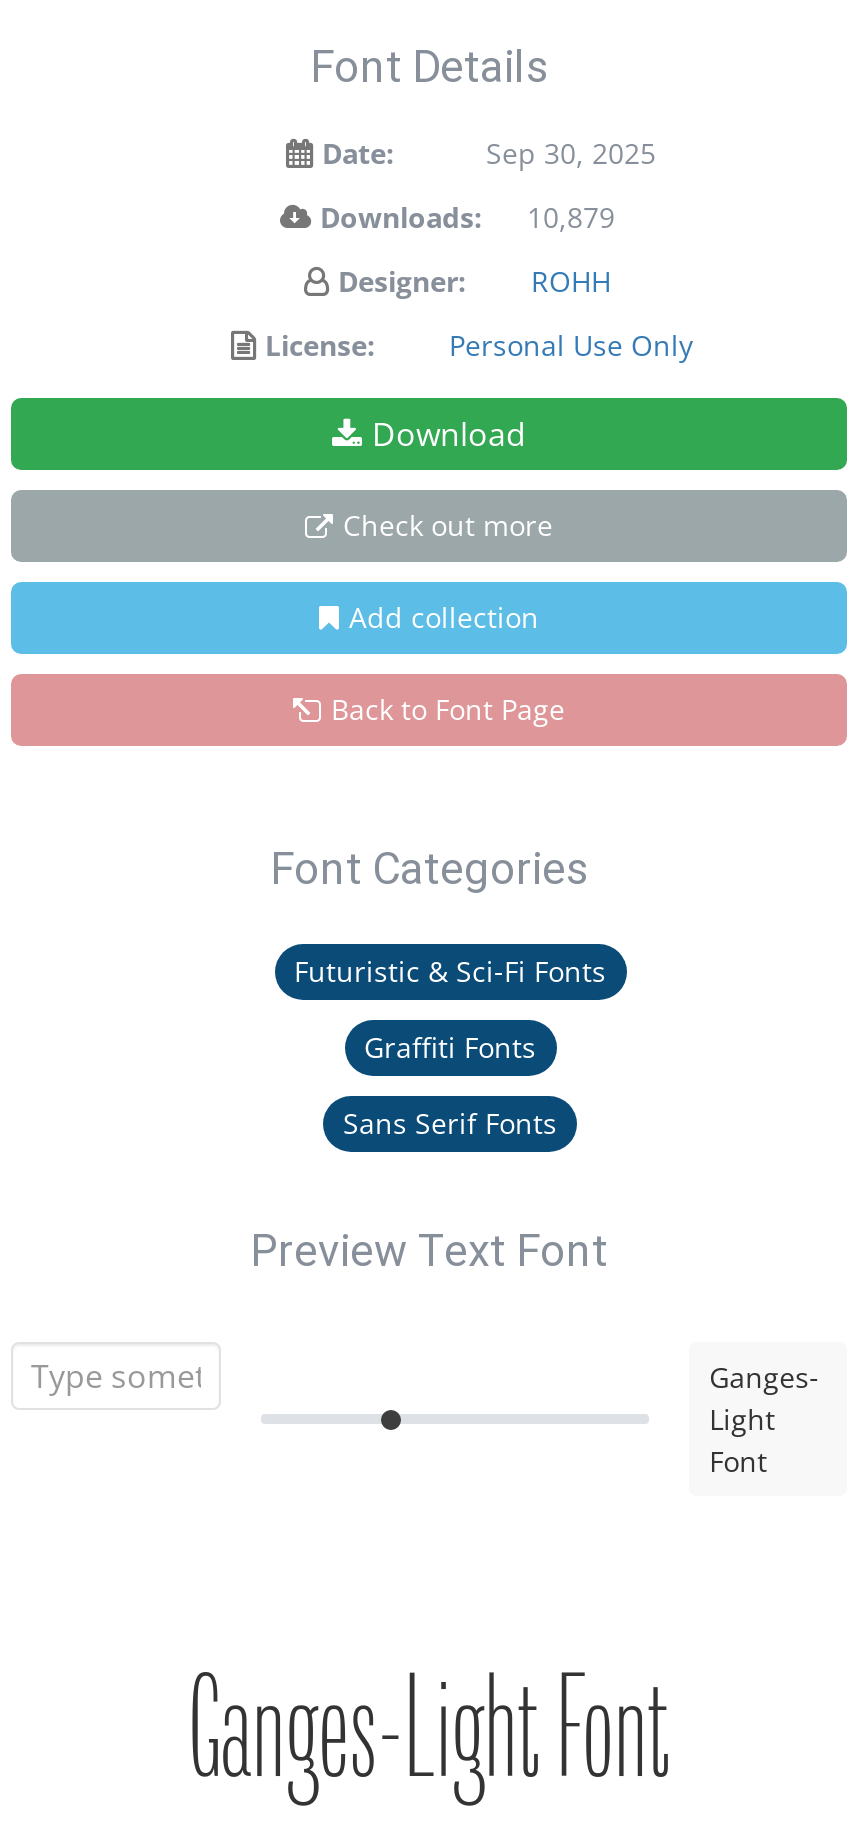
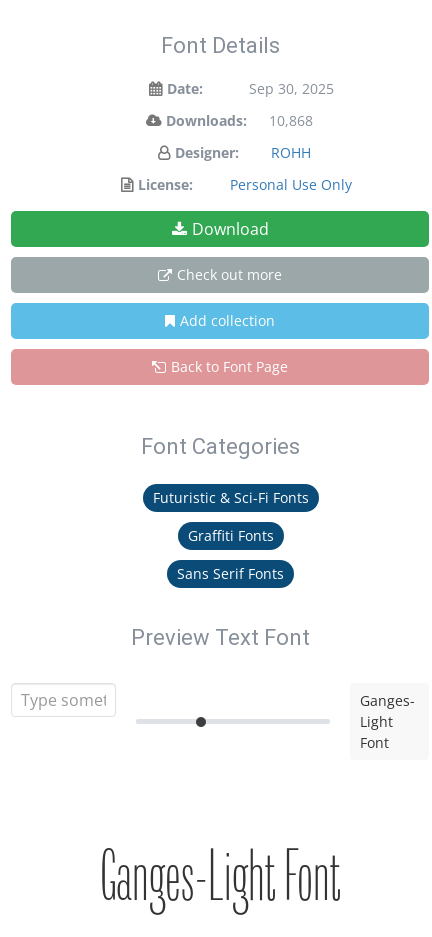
[320,198,615,236] Downloads: 10,879 -> [165,111,313,130] Downloads: 10,868

